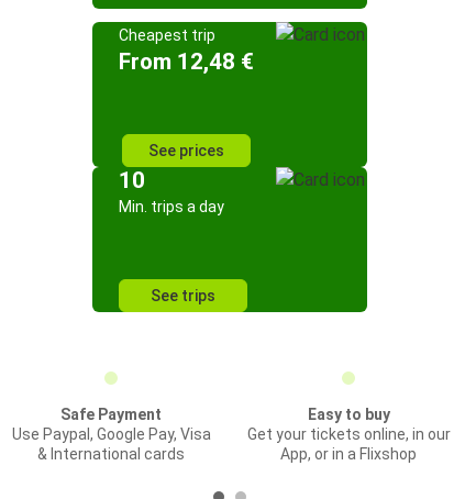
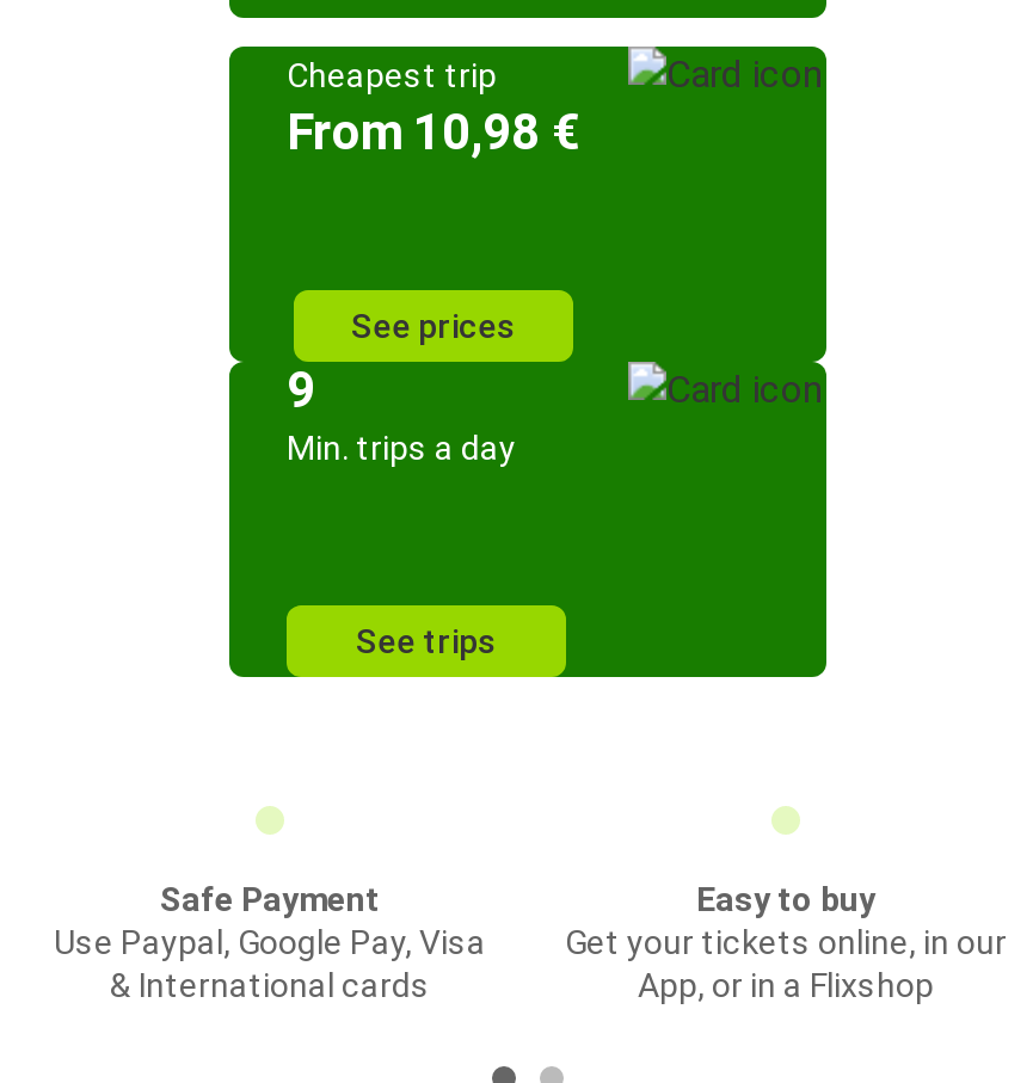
[119,48,254,75] From 12,48 € -> [287,104,580,161] From 10,98 €
[119,167,145,193] 10 -> [287,362,315,419] 9

